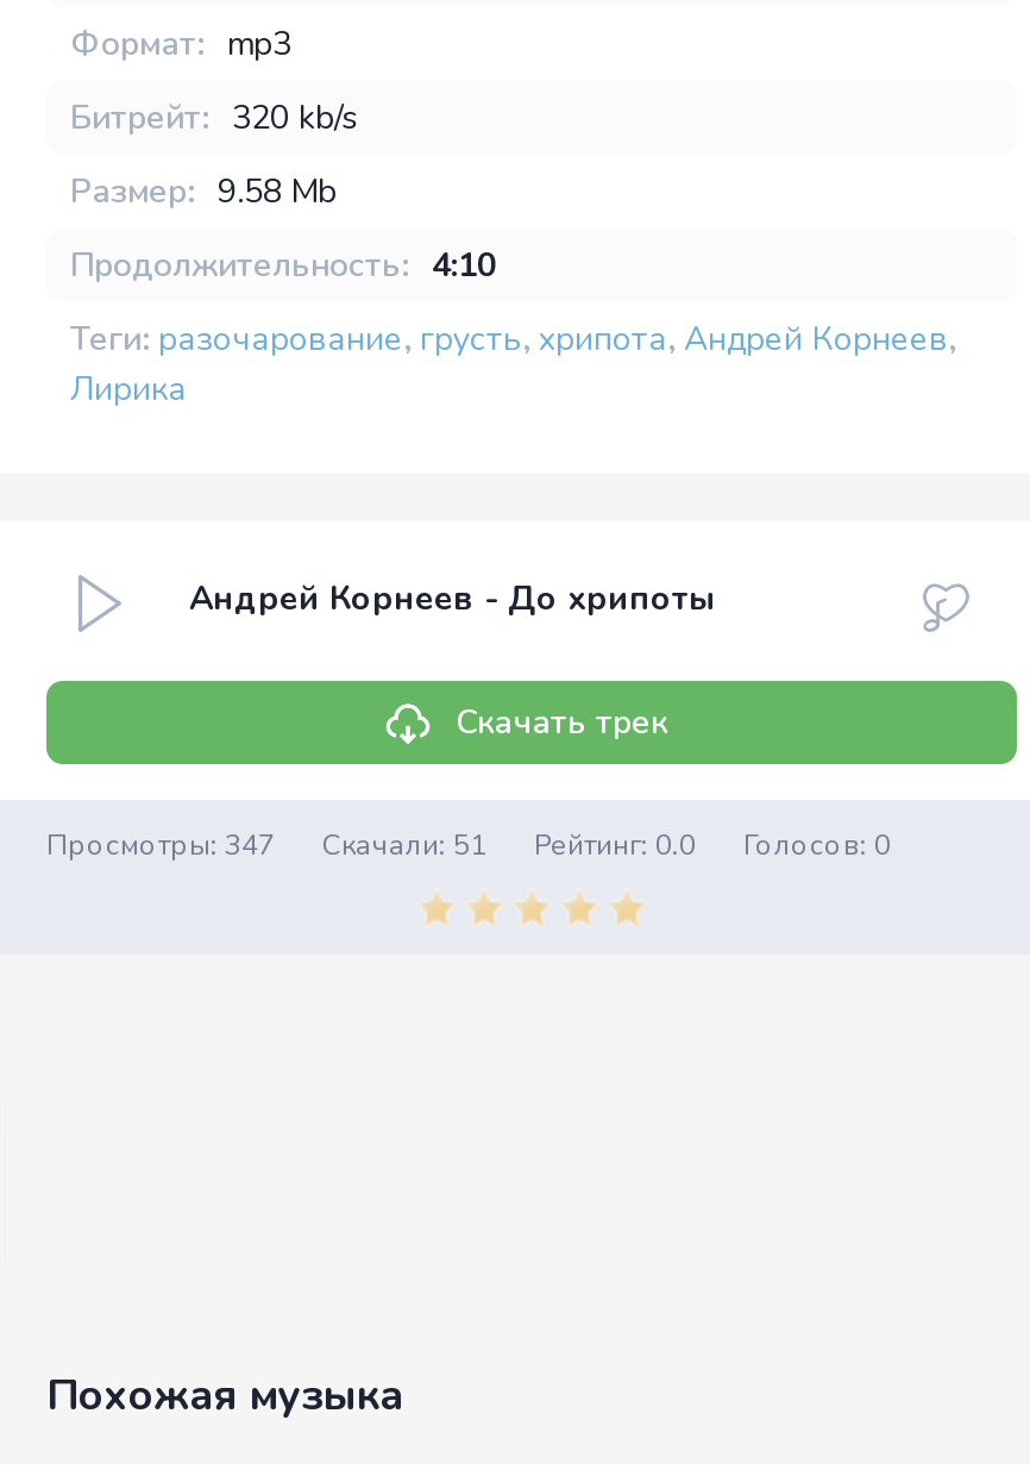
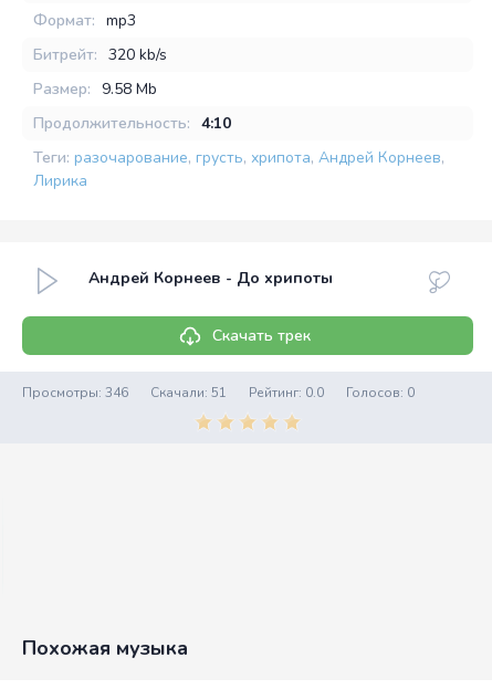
[46,826,891,864] Просмотры: 347 Скачали: 51 Рейтинг: 0.0 Голосов: 0 -> [22,384,415,401] Просмотры: 346 Скачали: 51 Рейтинг: 0.0 Голосов: 0

